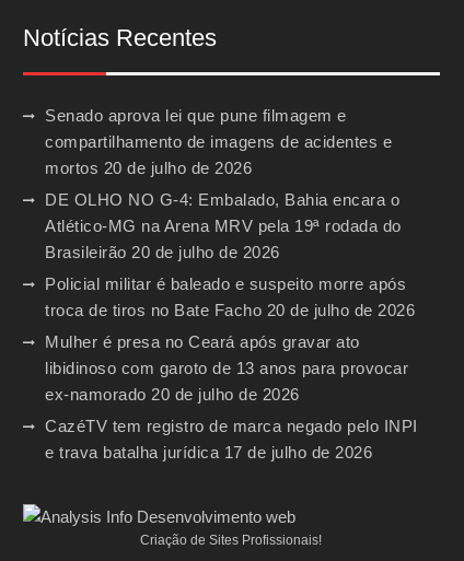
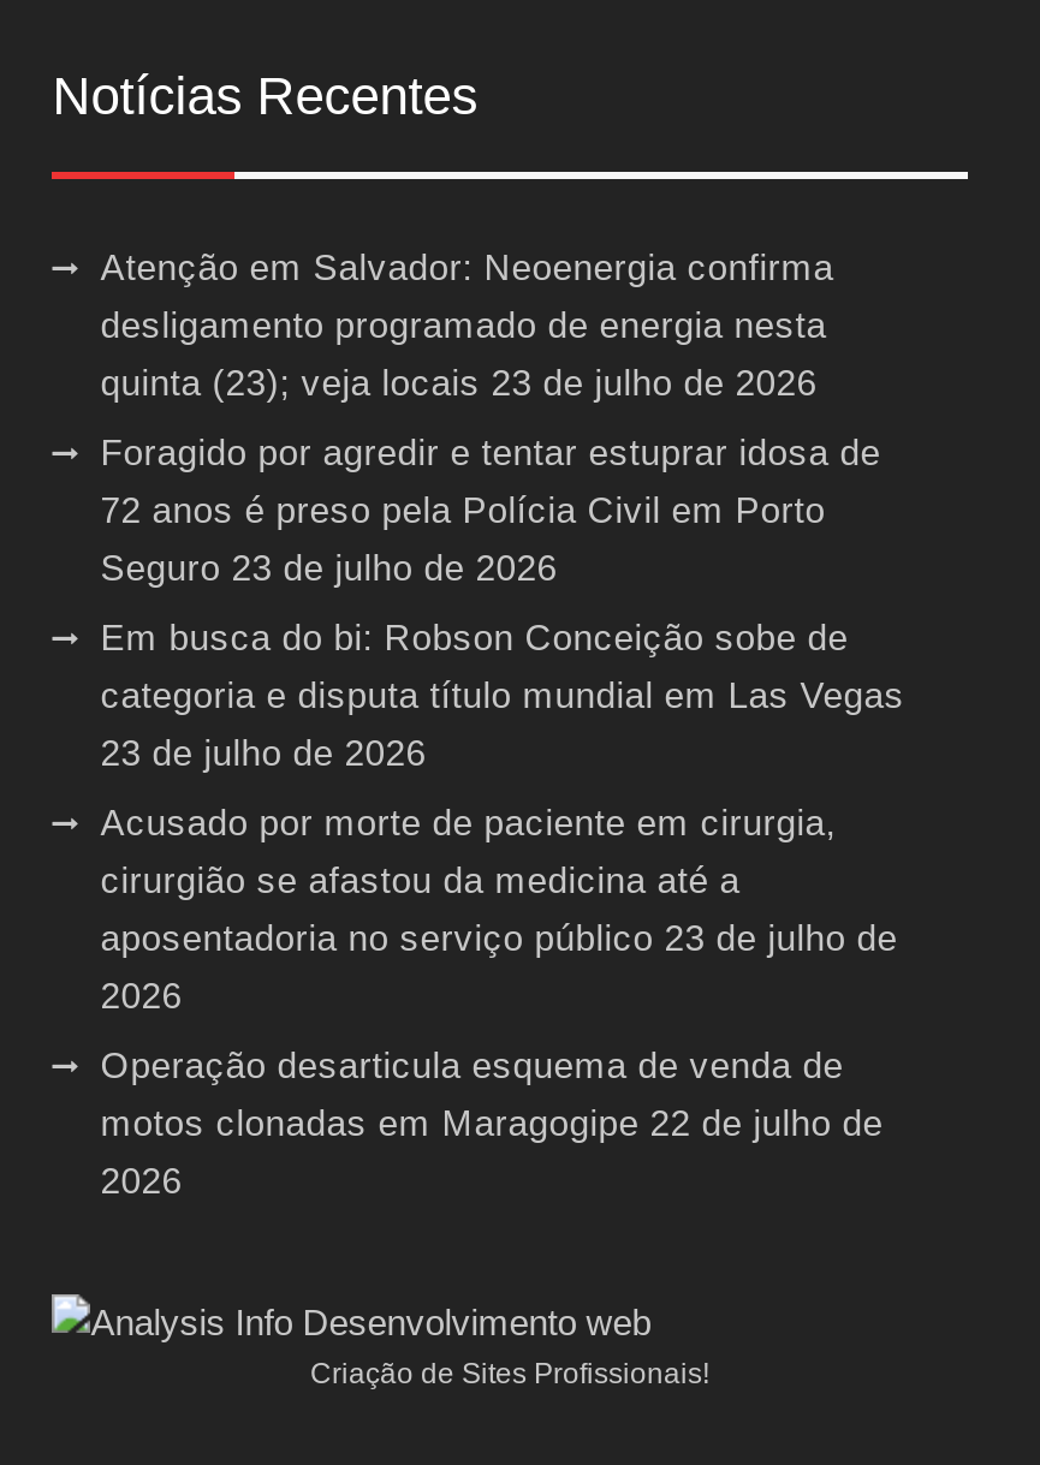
[45,106,392,177] Senado aprova lei que pune filmagem e | compartilhamento de imagens de acidentes e | mortos 20 de julho de 2026 -> [101,246,834,402] Atenção em Salvador: Neoenergia confirma | desligamento programado de energia nesta | quinta (23); veja locais 23 de julho de 2026
[45,190,401,261] DE OLHO NO G-4: Embalado, Bahia encara o | Atlético-MG na Arena MRV pela 19ª rodada do | Brasileirão 20 de julho de 2026 -> [101,431,881,587] Foragido por agredir e tentar estuprar idosa de | 72 anos é preso pela Polícia Civil em Porto | Seguro 23 de julho de 2026
[45,274,415,319] Policial militar é baleado e suspeito morre após | troca de tiros no Bate Facho 20 de julho de 2026 -> [101,616,905,773] Em busca do bi: Robson Conceição sobe de | categoria e disputa título mundial em Las Vegas | 23 de julho de 2026
[45,332,409,403] Mulher é presa no Ceará após gravar ato | libidinoso com garoto de 13 anos para provocar | ex-namorado 20 de julho de 2026 -> [101,801,898,1015] Acusado por morte de paciente em cirurgia, | cirurgião se afastou da medicina até a | aposentadoria no serviço público 23 de julho de | 2026
[45,417,418,461] CazéTV tem registro de marca negado pelo INPI | e trava batalha jurídica 17 de julho de 2026 -> [101,1044,883,1200] Operação desarticula esquema de venda de | motos clonadas em Maragogipe 22 de julho de | 2026

